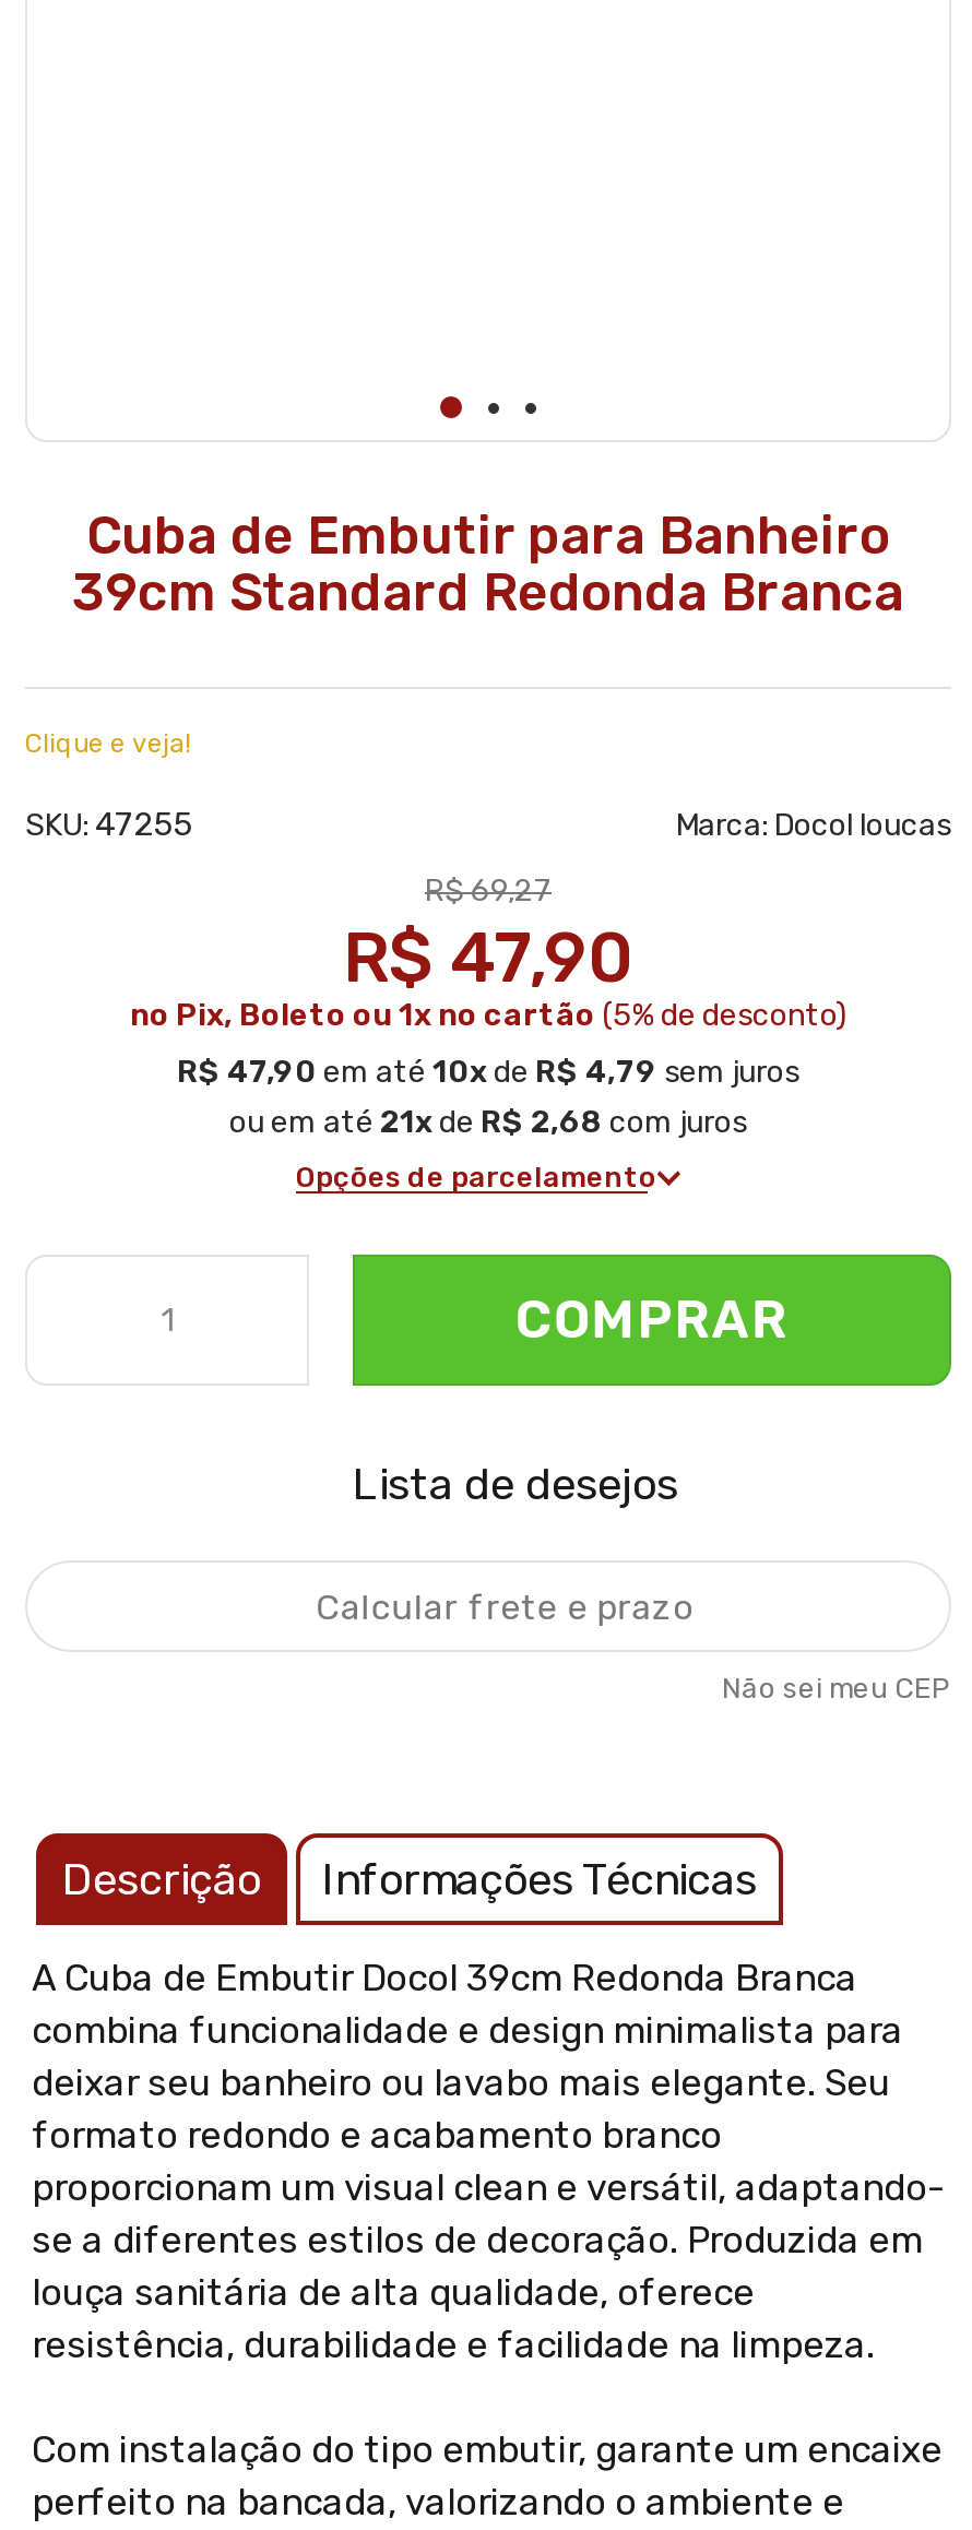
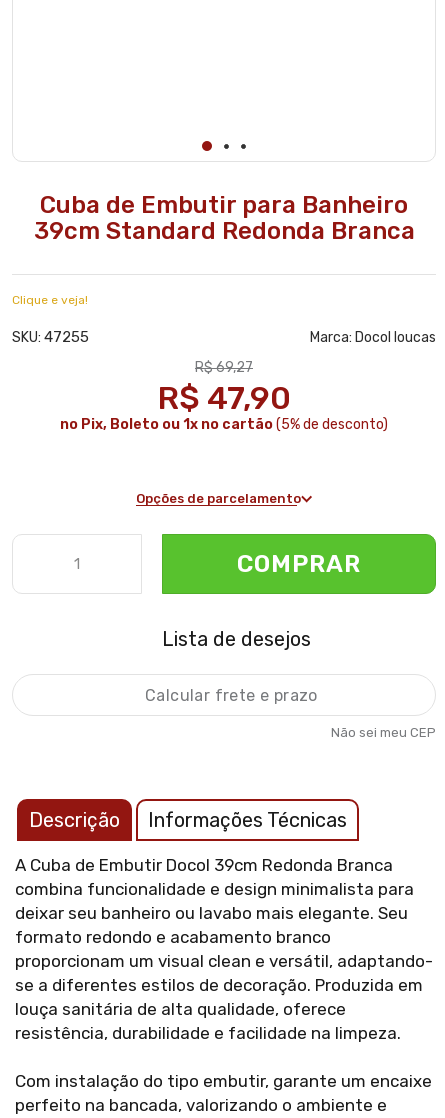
[177,1055,799,1142] R$ 47,90 em até 10x de R$ 4,79 sem juros | ou em até 21x de R$ 2,68 com juros -> none

